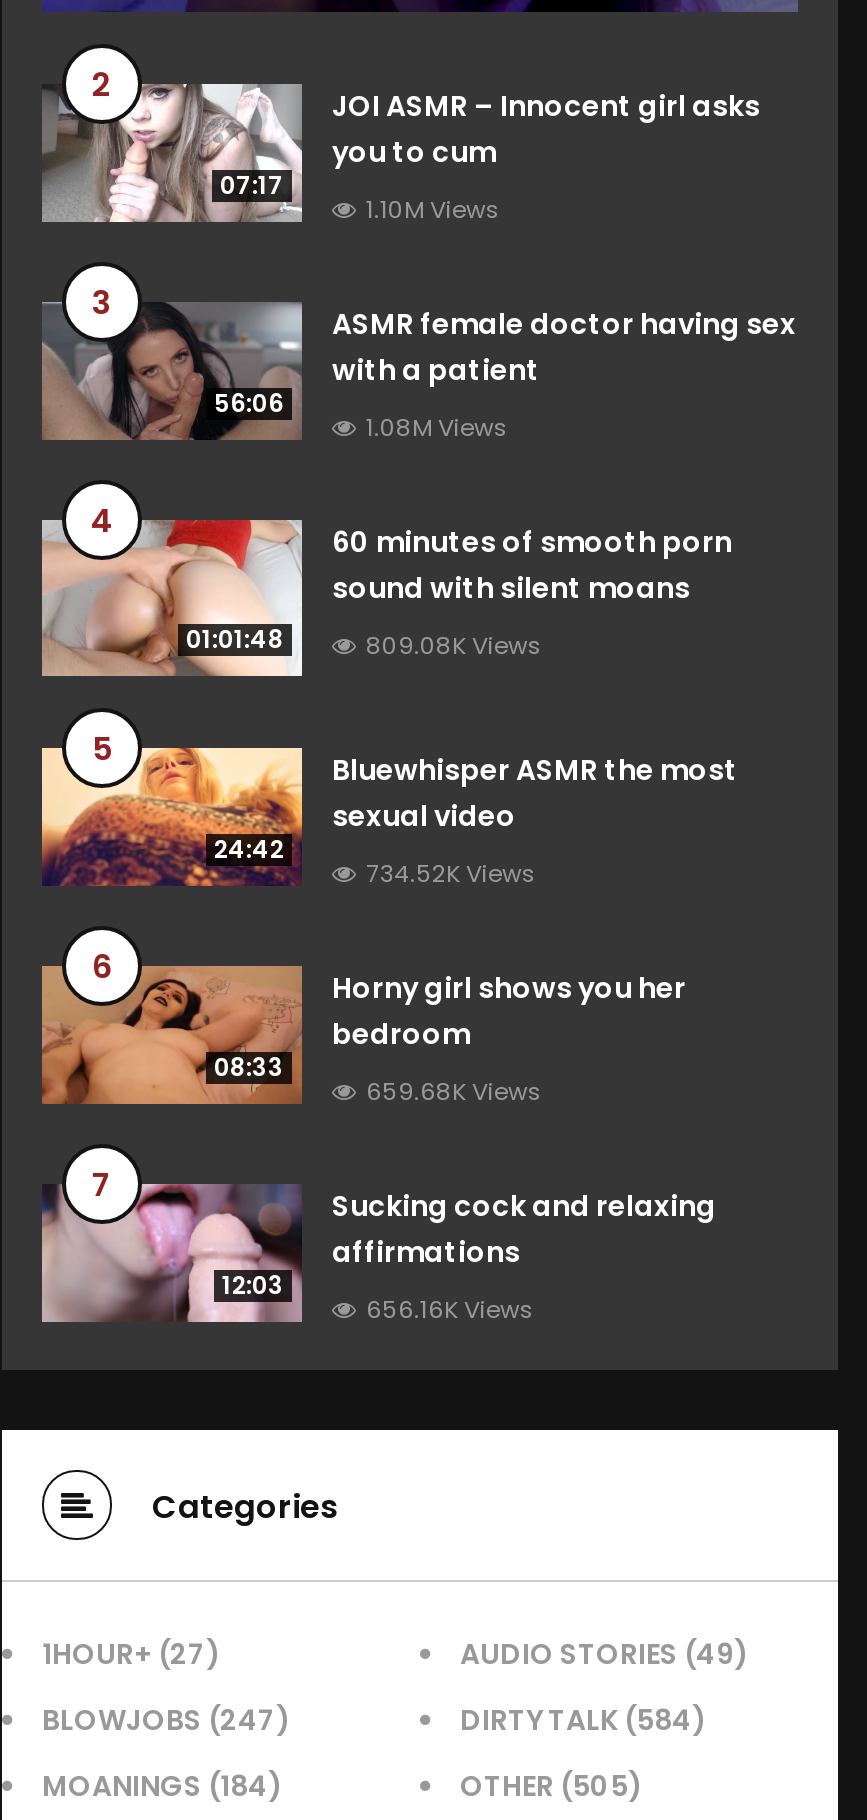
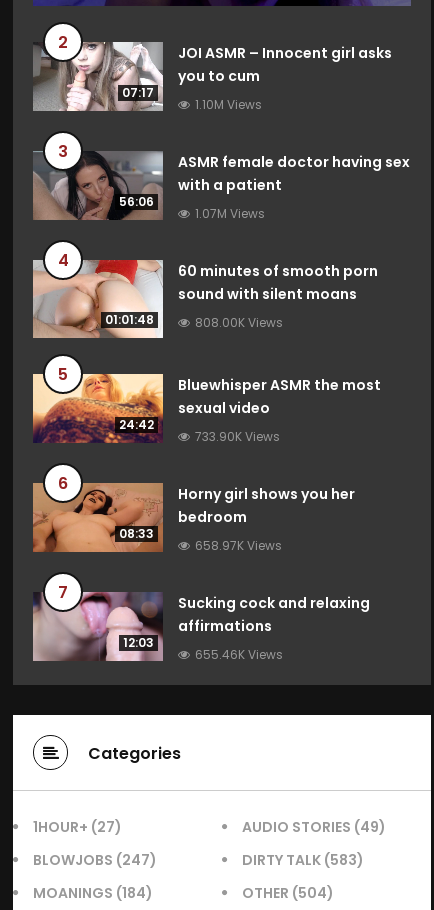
[366,410,508,444] 1.08M Views -> [195,205,265,222] 1.07M Views
[366,628,542,662] 809.08K Views -> [195,314,283,331] 808.00K Views
[366,857,536,891] 734.52K Views -> [195,428,280,445] 733.90K Views
[366,1075,542,1109] 659.68K Views -> [195,537,282,554] 658.97K Views
[366,1293,534,1327] 656.16K Views -> [195,646,283,663] 655.46K Views
[460,1701,706,1741] DIRTY TALK (584) -> [242,850,364,870] DIRTY TALK (583)
[460,1767,642,1807] OTHER (505) -> [242,883,334,903] OTHER (504)

